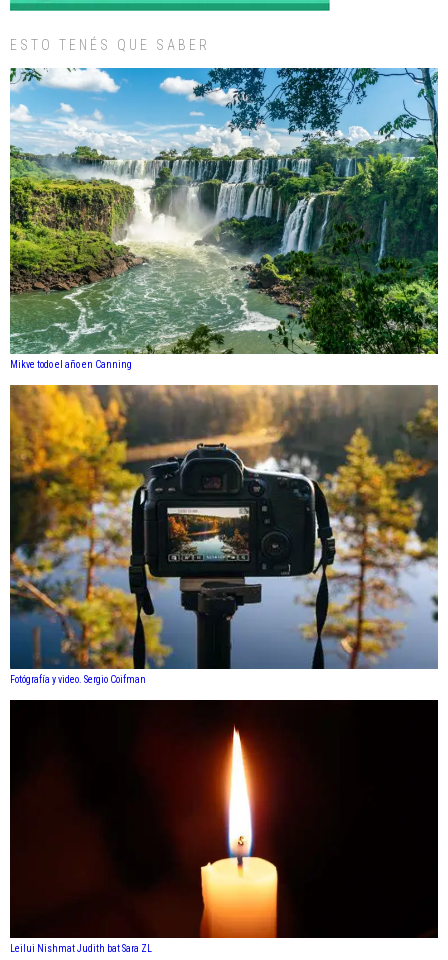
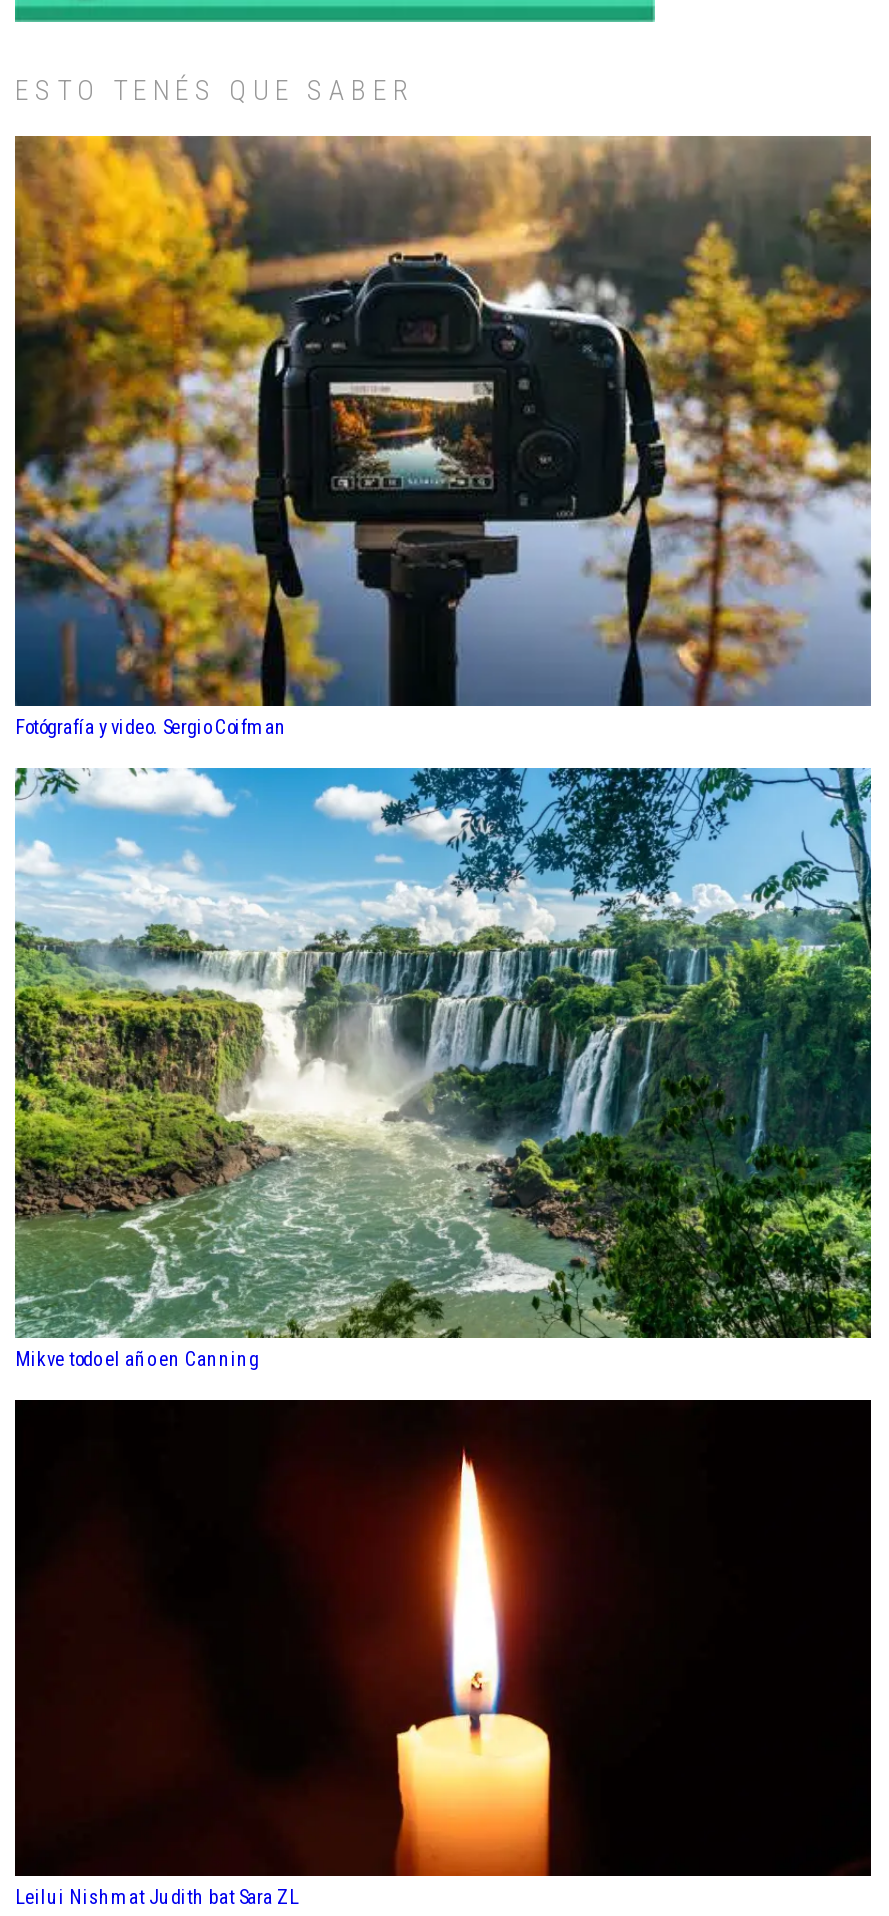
moved [8,67,440,370] -> [11,764,875,1370]: [image] | Mikve todo el año en Canning
moved [9,384,439,685] -> [13,134,873,737]: [image] | Fotógrafía y video. Sergio Coifman

